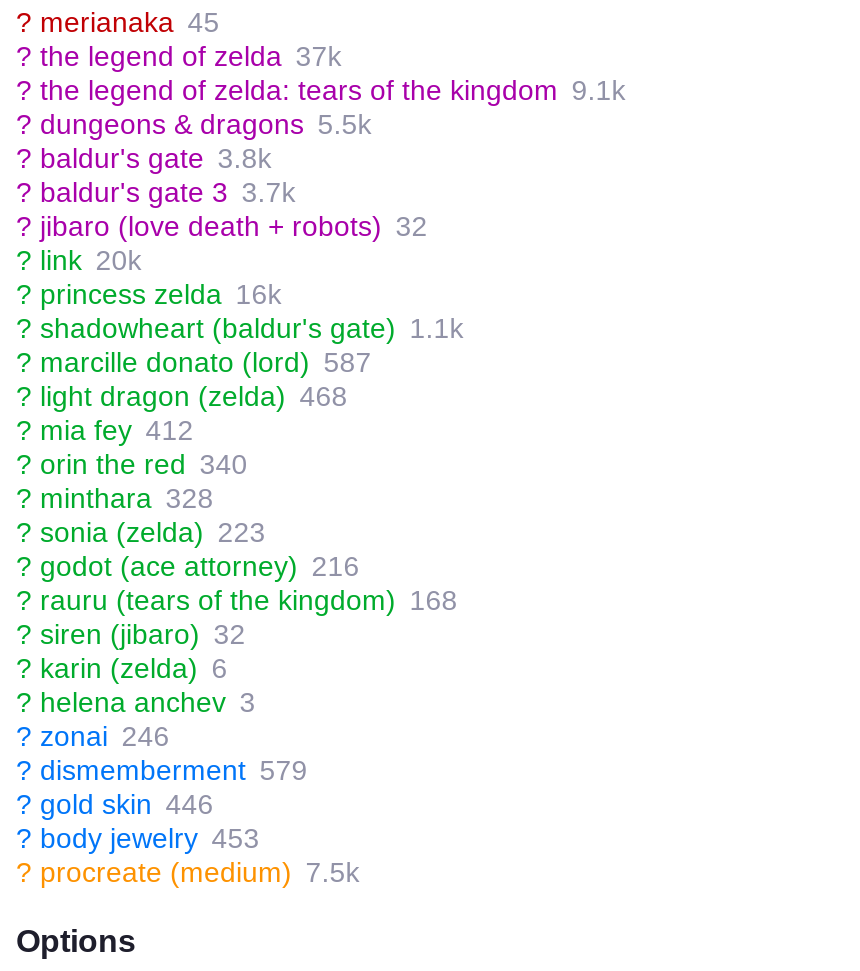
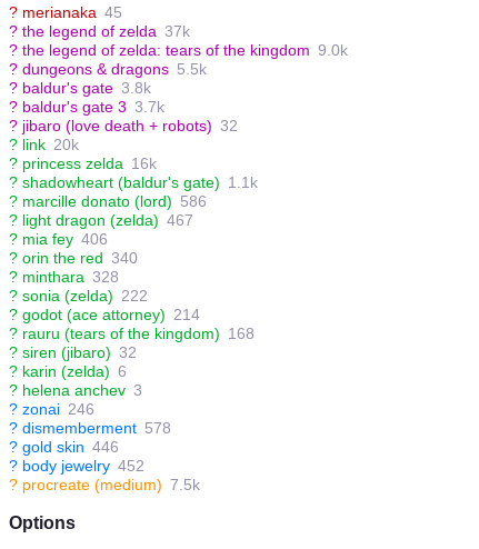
[16,74,626,106] ? the legend of zelda: tears of the kingdom 9.1k -> [9,41,348,59] ? the legend of zelda: tears of the kingdom 9.0k
[16,346,372,378] ? marcille donato (lord) 587 -> [9,192,206,210] ? marcille donato (lord) 586
[16,380,348,412] ? light dragon (zelda) 468 -> [9,211,193,229] ? light dragon (zelda) 467
[16,414,194,446] ? mia fey 412 -> [9,230,108,248] ? mia fey 406
[16,516,266,548] ? sonia (zelda) 223 -> [9,287,148,304] ? sonia (zelda) 222
[16,550,360,582] ? godot (ace attorney) 216 -> [9,306,200,323] ? godot (ace attorney) 214
[16,754,308,786] ? dismemberment 579 -> [9,419,171,437] ? dismemberment 578
[16,822,260,854] ? body jewelry 453 -> [9,457,144,474] ? body jewelry 452

